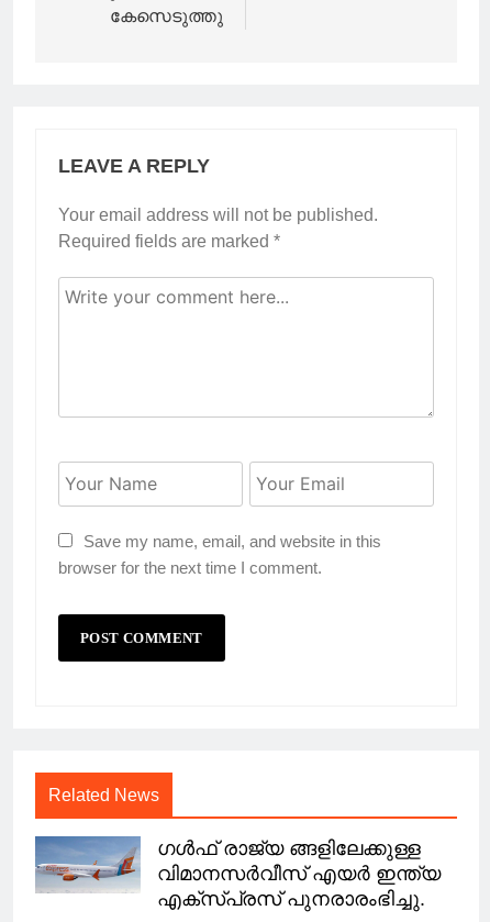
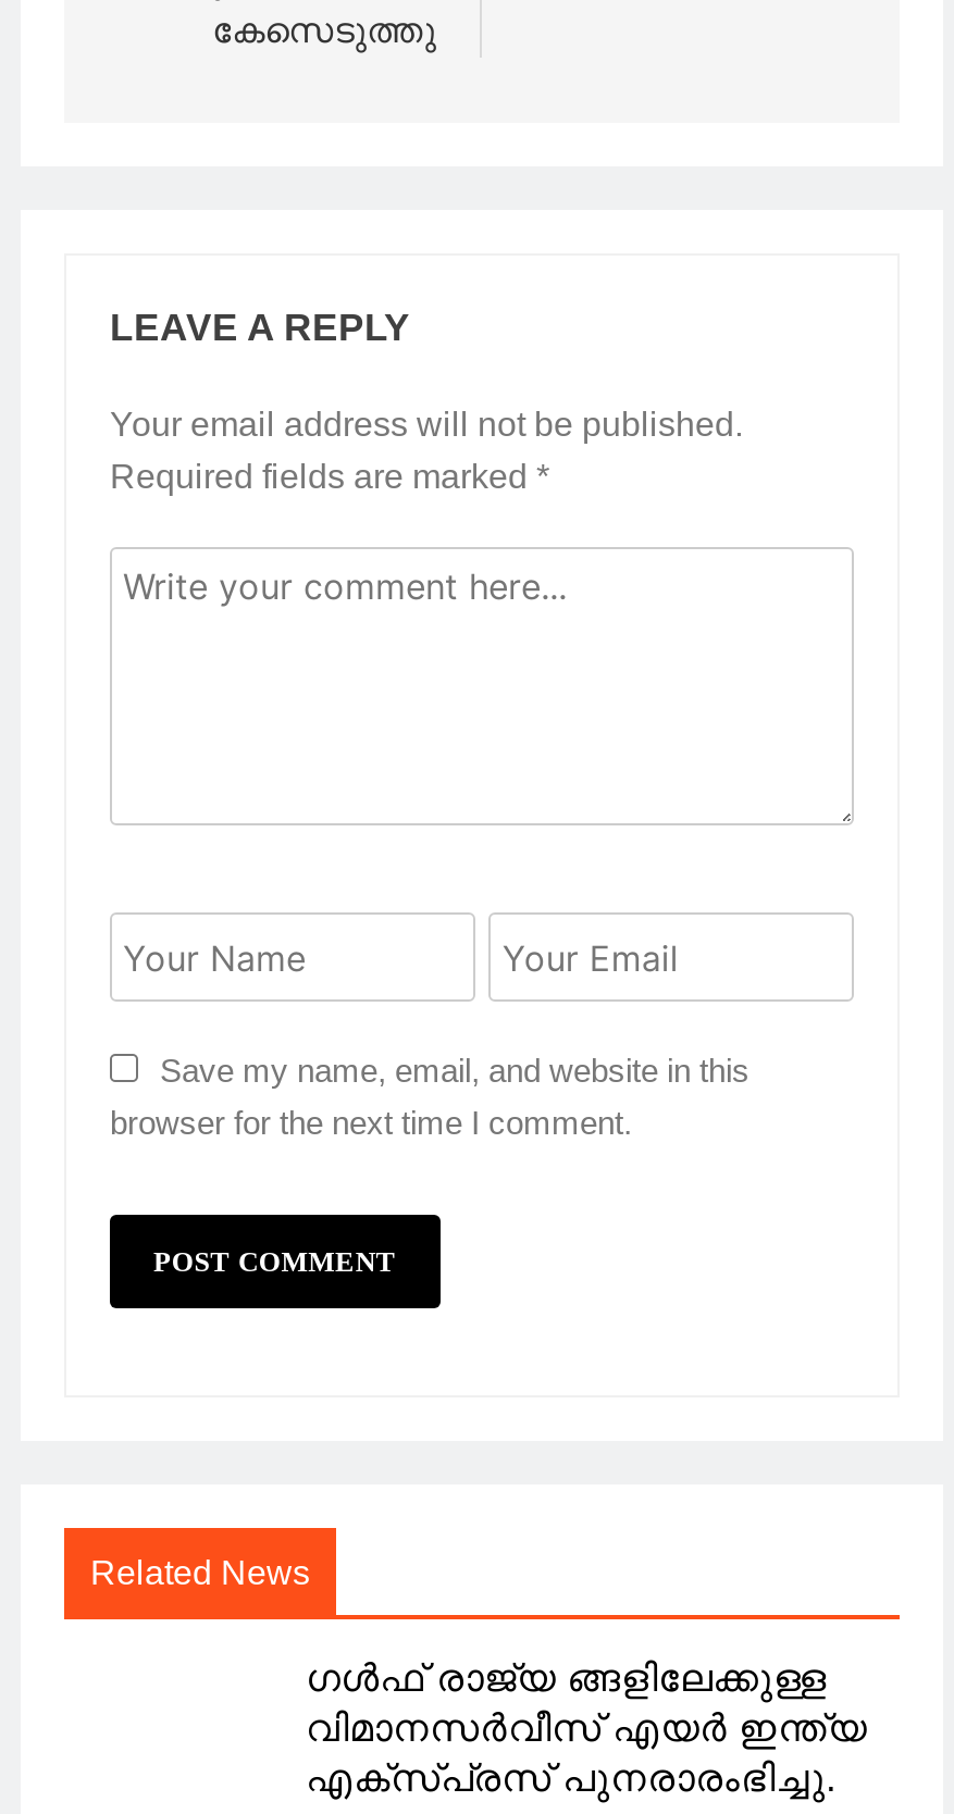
[34,835,142,893] [image] -> none

